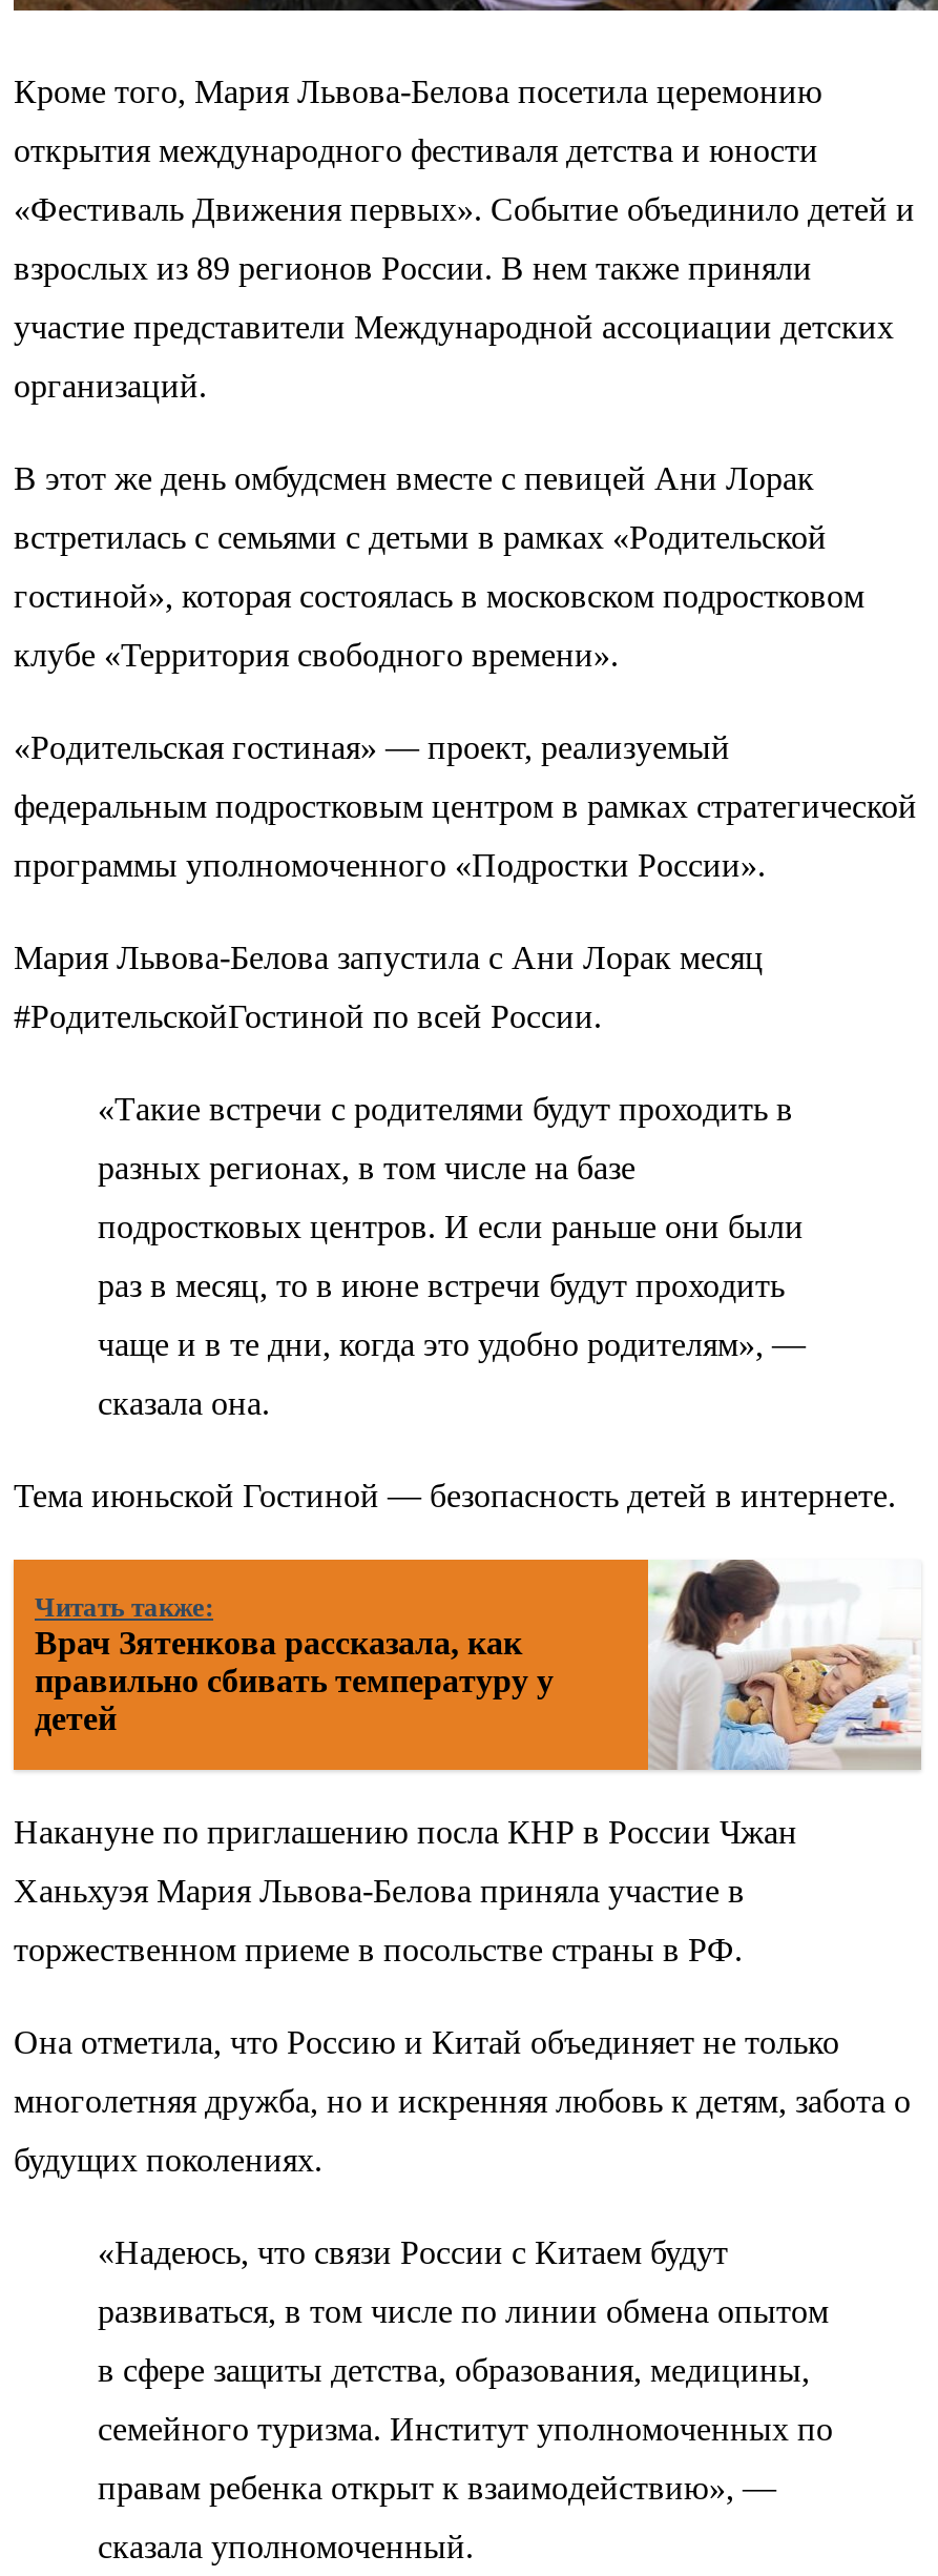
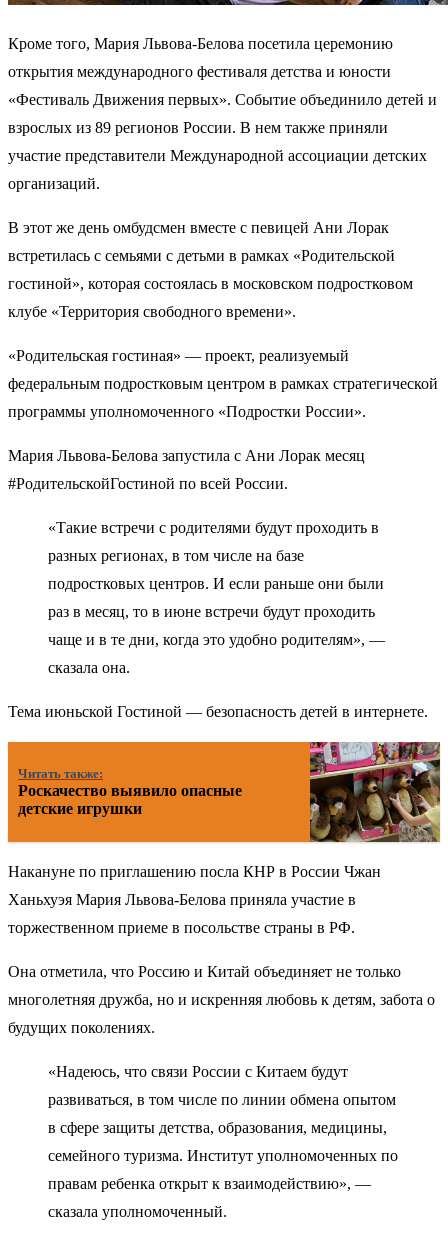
[646,1560,921,1772] [image] -> [309,741,441,843] [image]
[35,1625,554,1736] Врач Зятенкова рассказала, как | правильно сбивать температуру у | детей -> [18,782,242,817] Роскачество выявило опасные | детские игрушки

